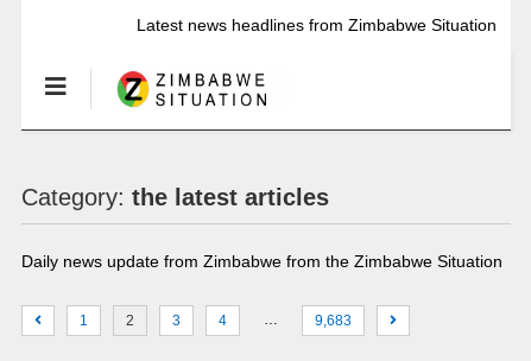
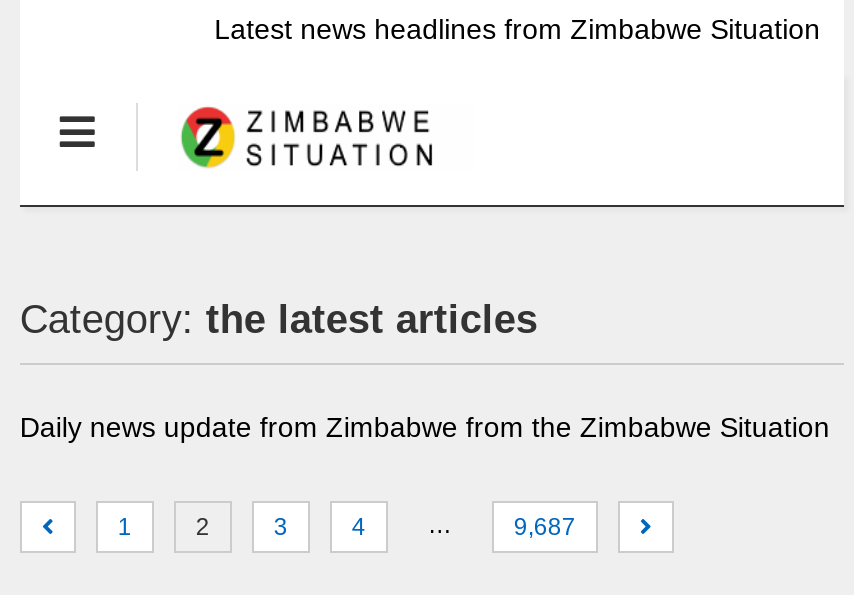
[315,312,352,329] 9,683 -> [514,513,576,541] 9,687

